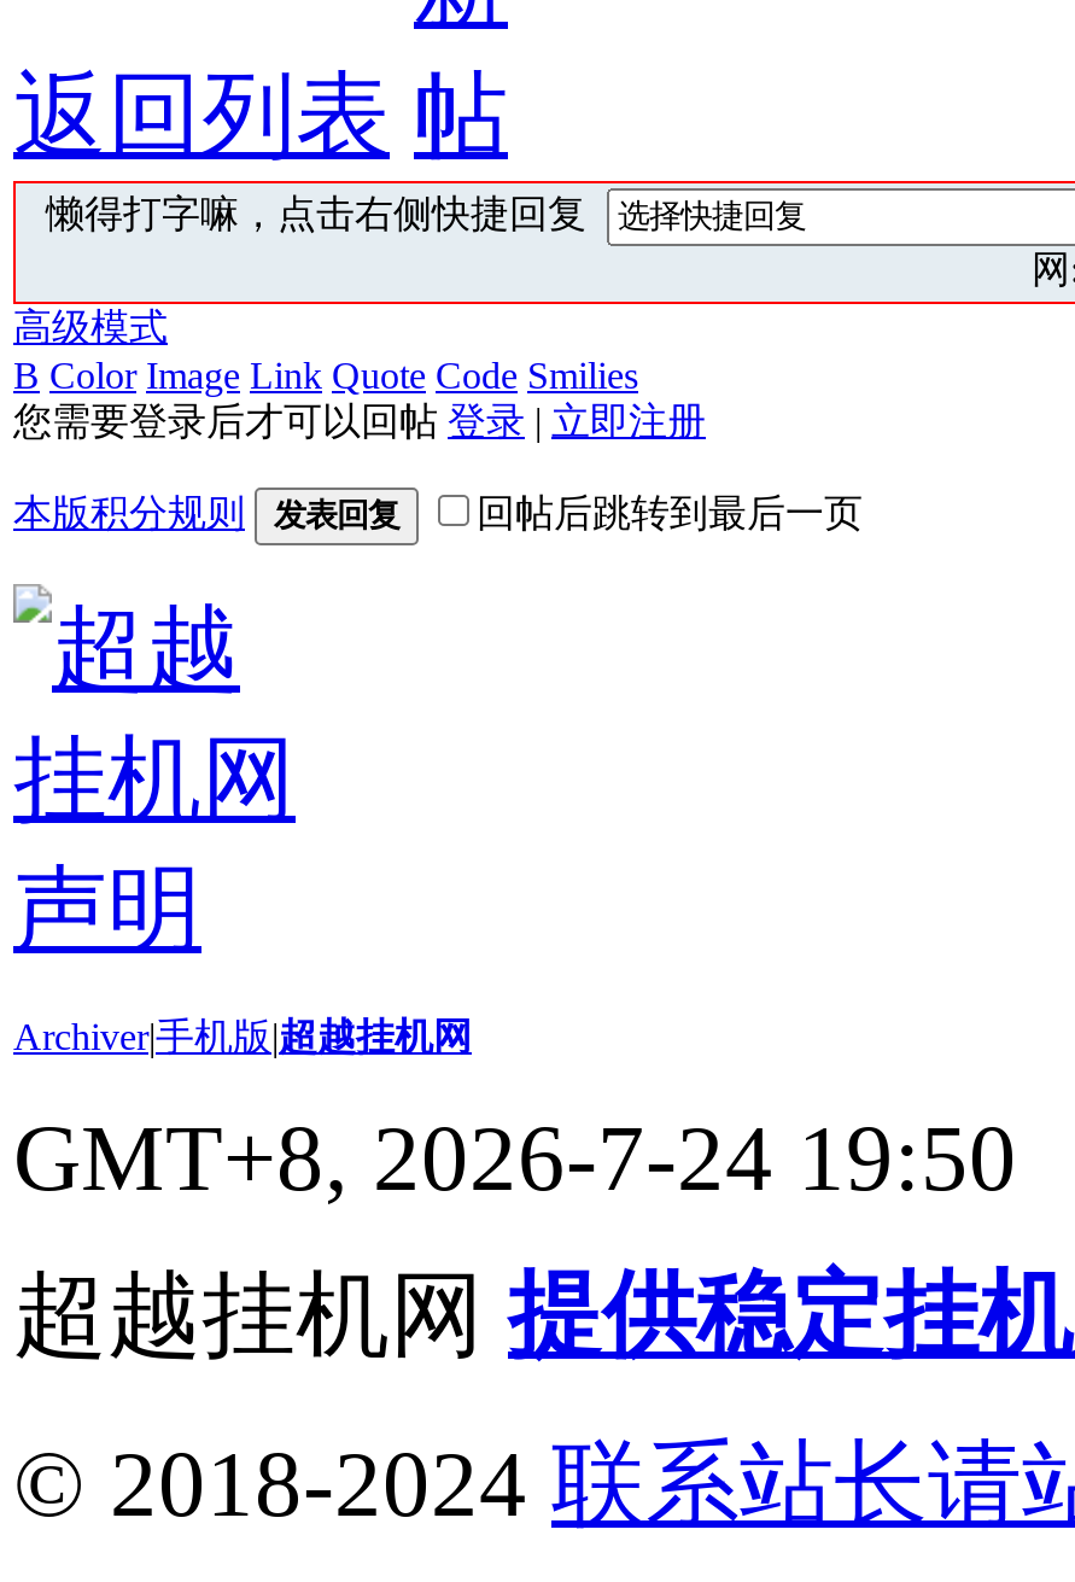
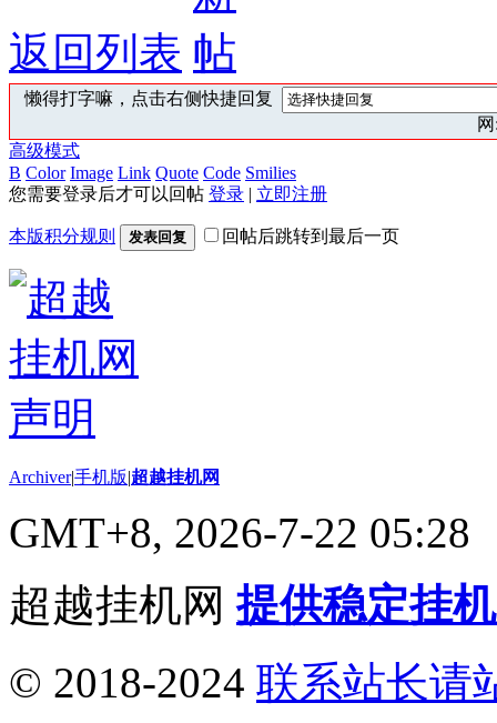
[13,1105,1017,1209] GMT+8, 2026-7-24 19:50 -> [9,508,470,556] GMT+8, 2026-7-22 05:28

